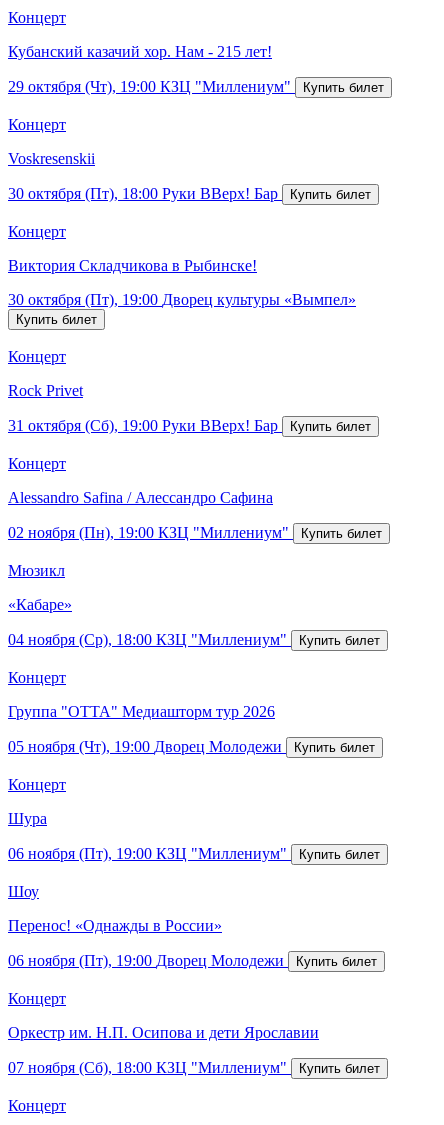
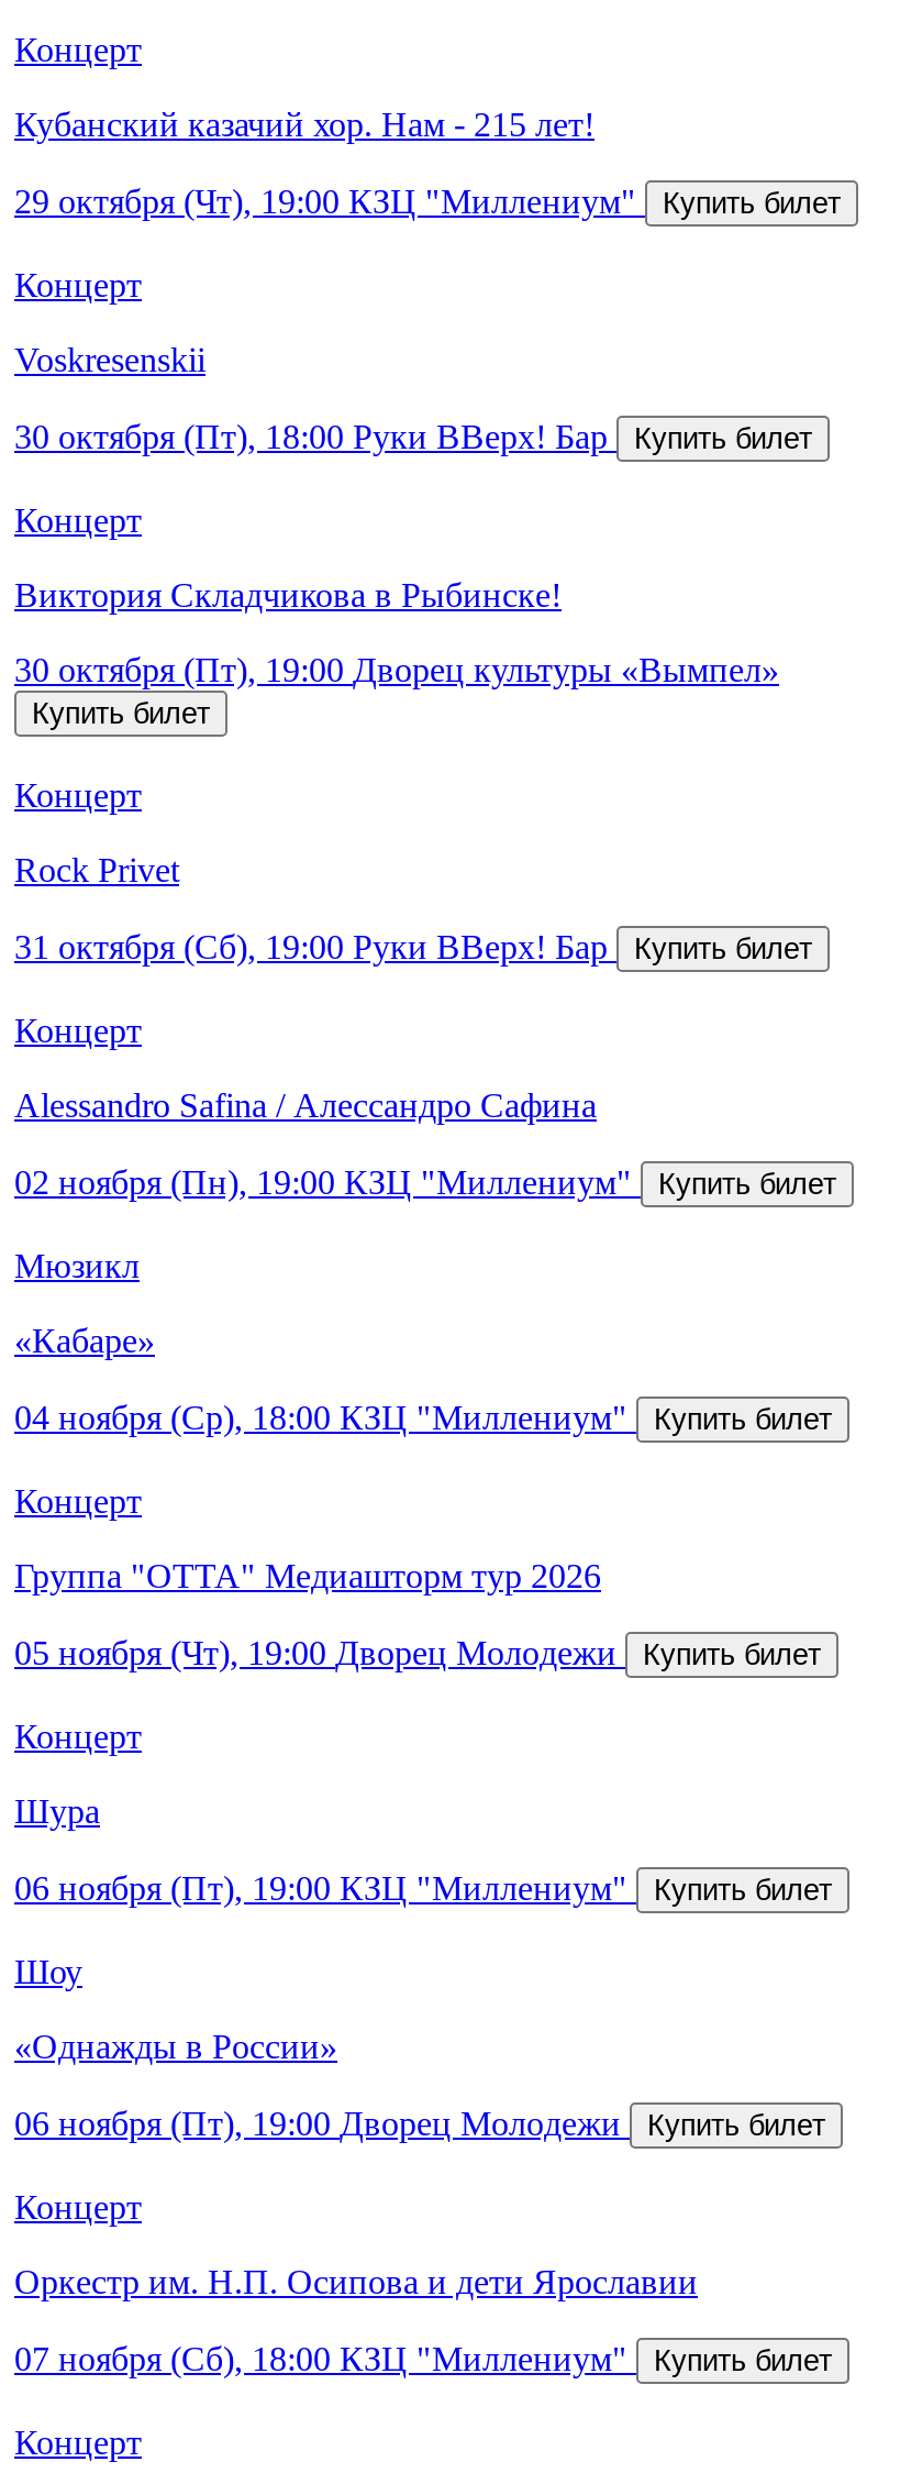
[8,917,222,934] Перенос! «Однажды в России» -> [14,2028,337,2065] «Однажды в России»

